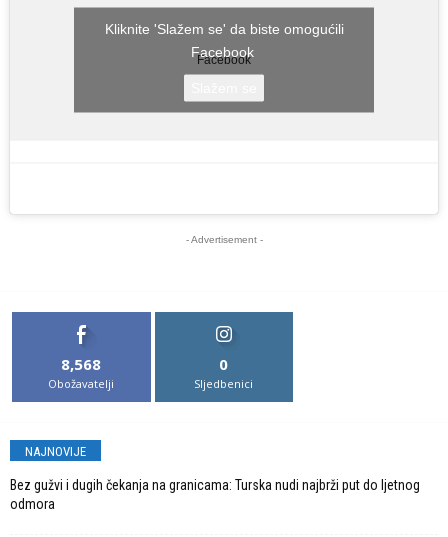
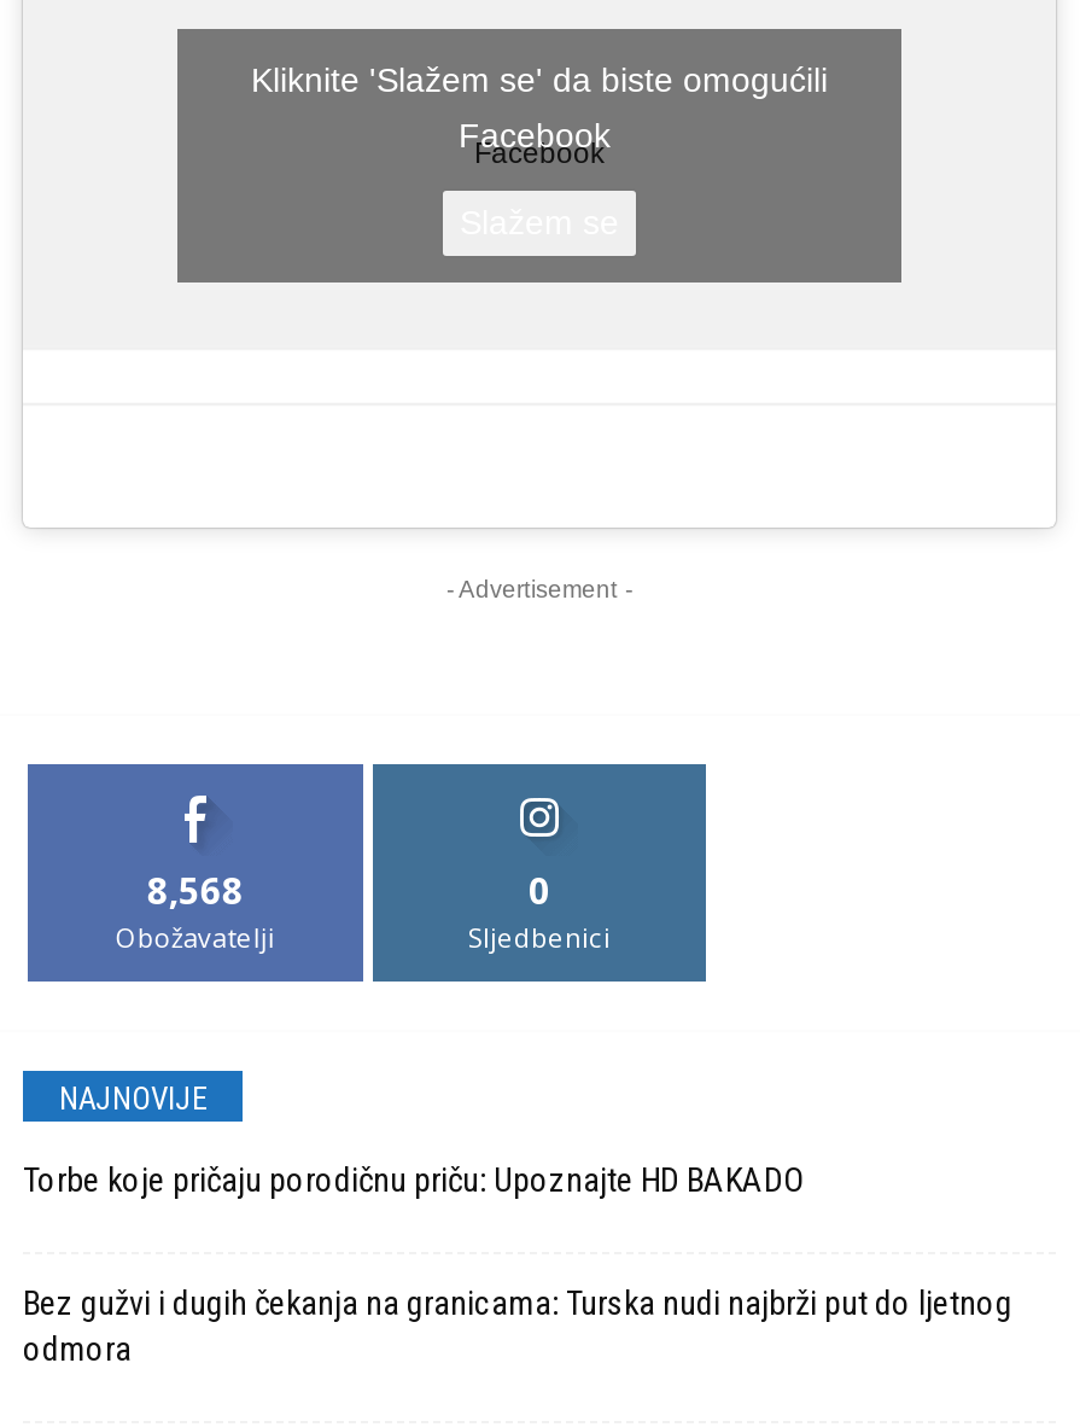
none -> [23,1161,802,1200] Torbe koje pričaju porodičnu priču: Upoznajte HD BAKADO

